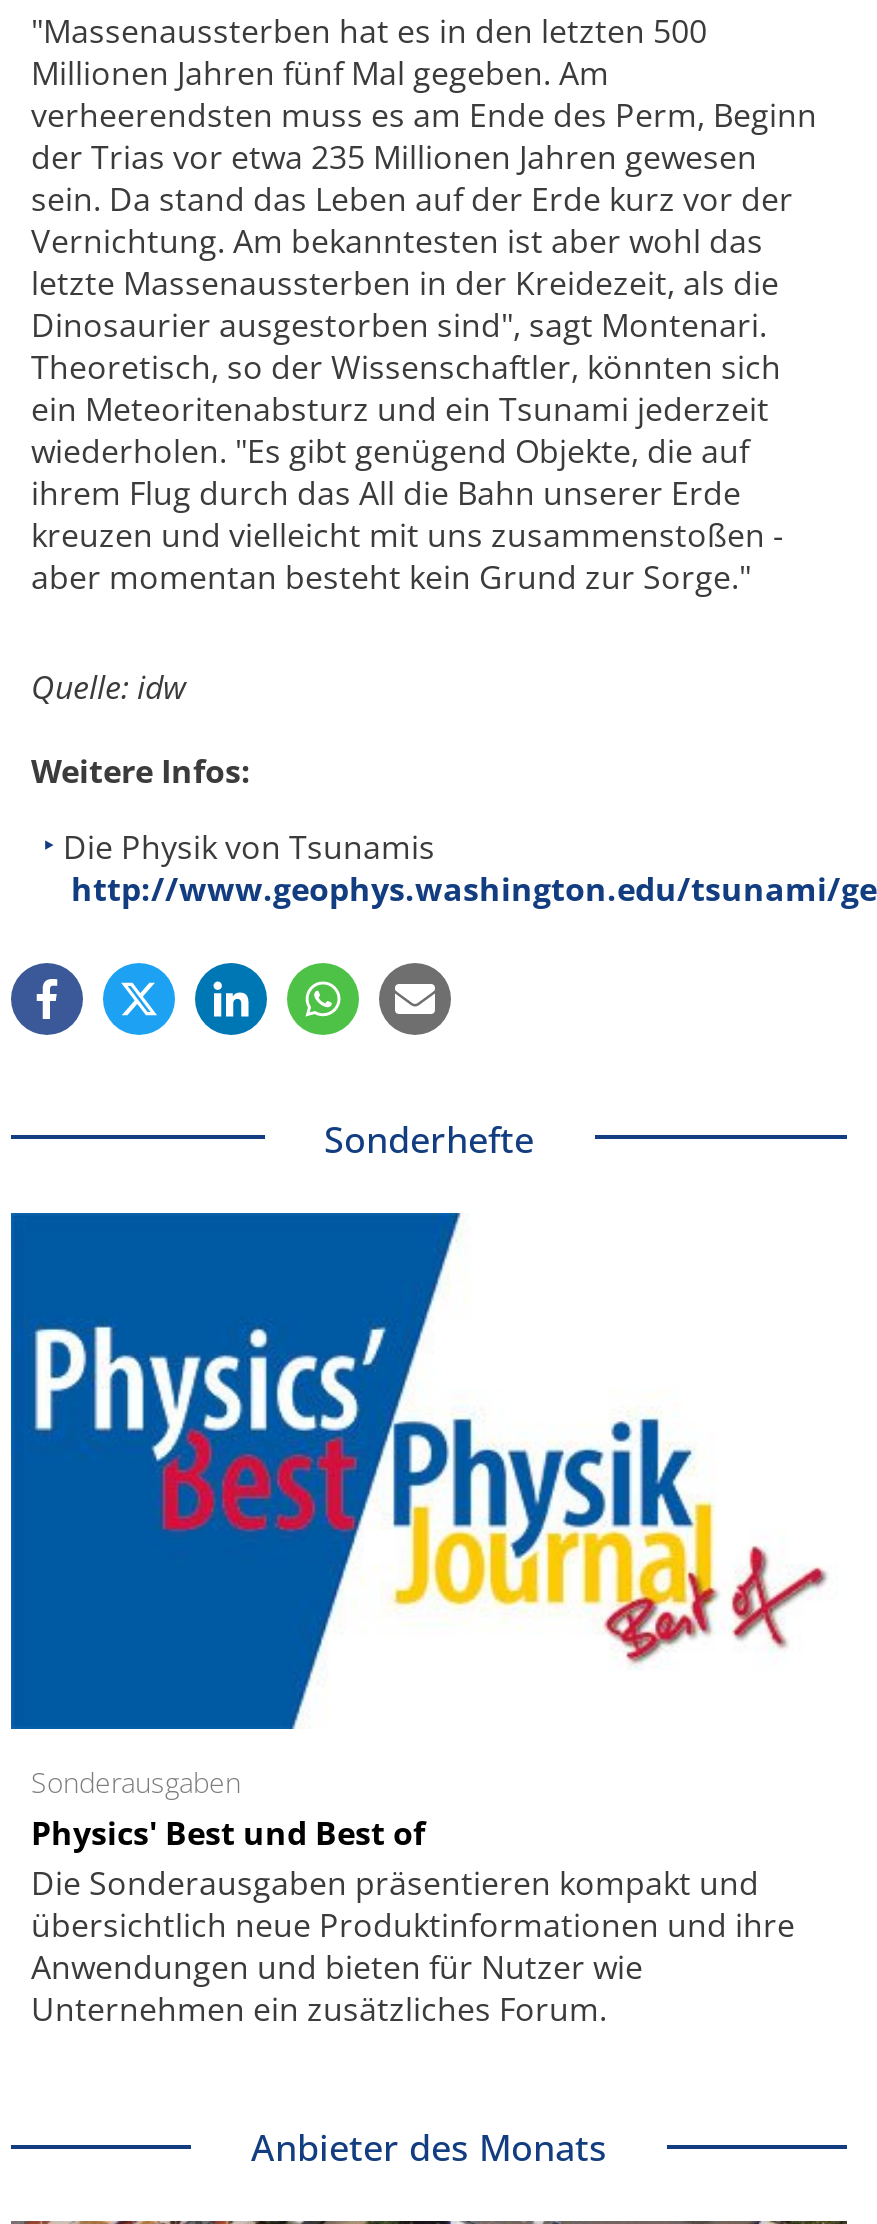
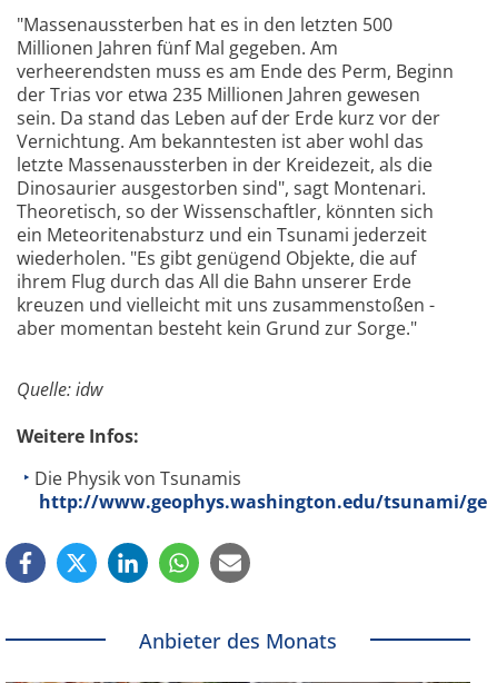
[324,1114,534,1162] Sonderhefte -> none
[9,1211,795,2031] [image] | Sonderausgaben | Physics' Best und Best of | Die Sonderausgaben präsentieren kompakt und | übersichtlich neue Produktinformationen und ihre | Anwendungen und bieten für Nutzer wie | Unternehmen ein zusätzliches Forum. -> none
[731,1545,827,1649] [image] -> none

